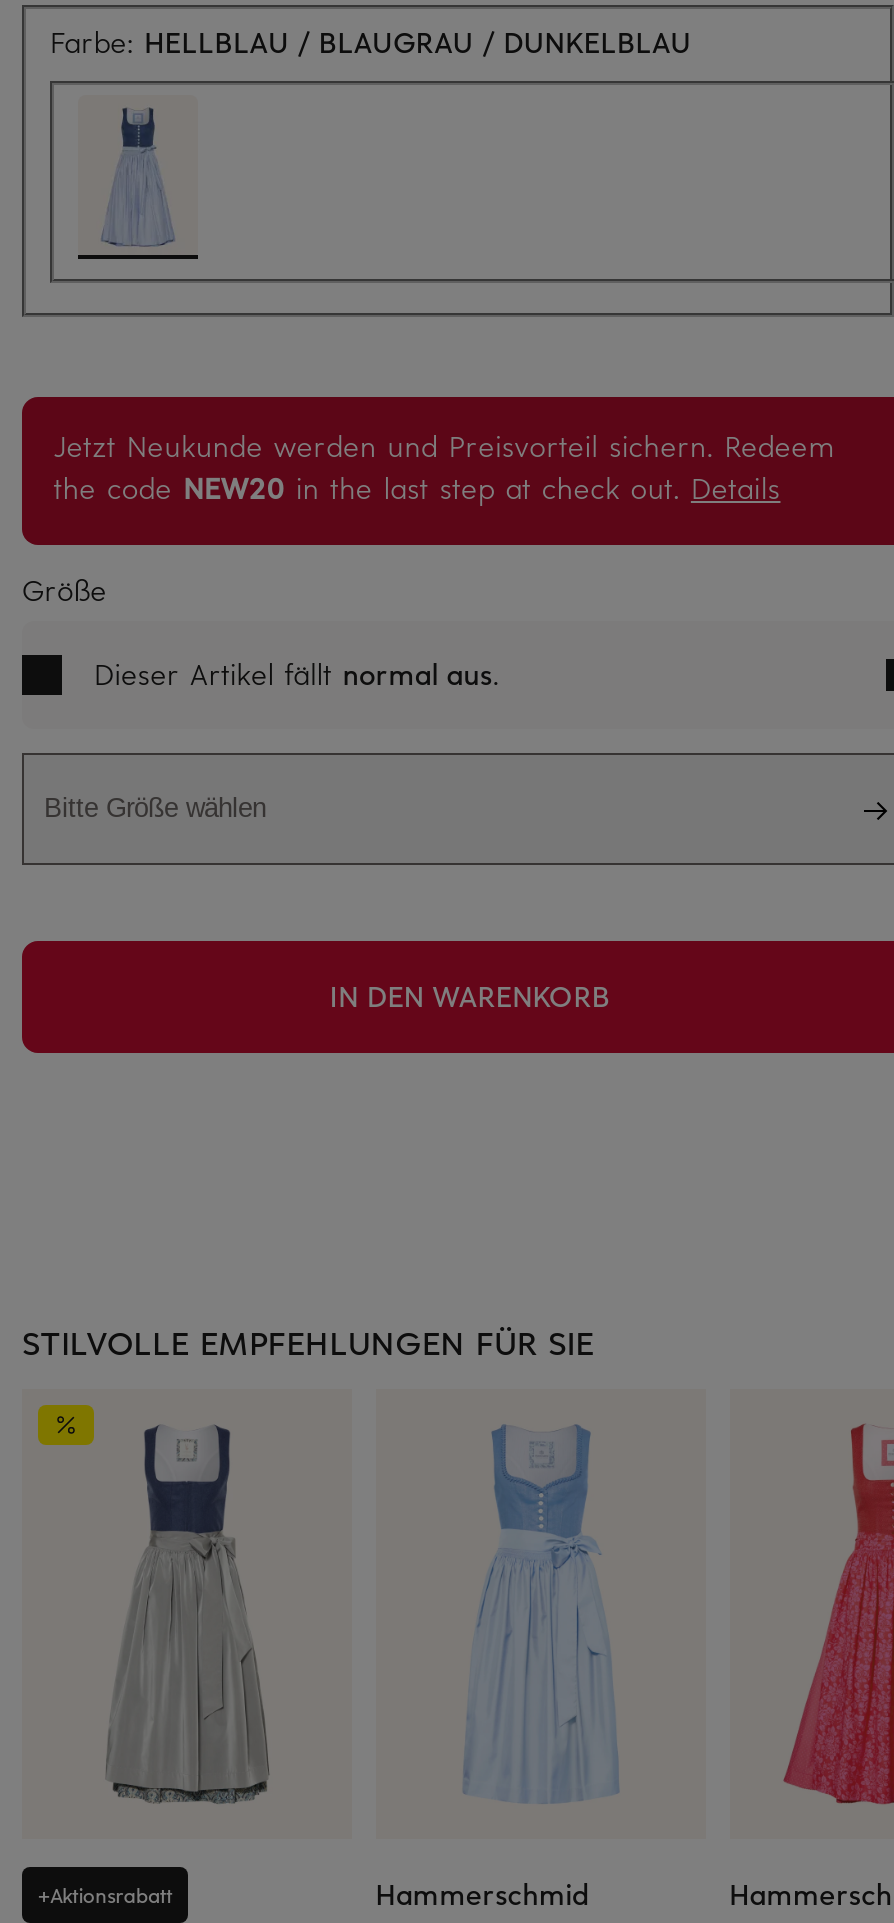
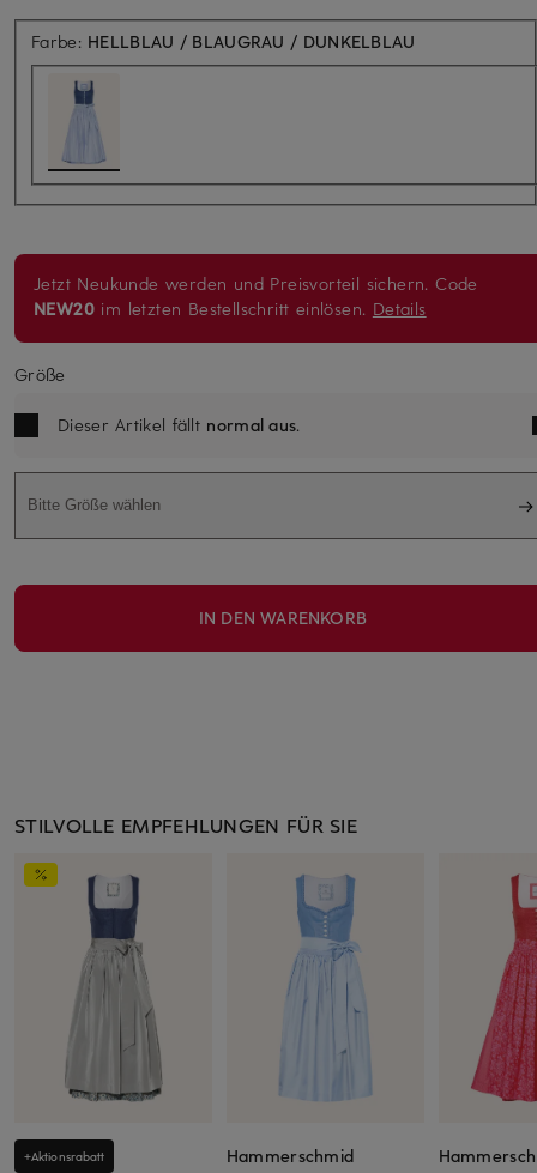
[54,426,835,506] Jetzt Neukunde werden und Preisvorteil sichern. Redeem | the code NEW20 in the last step at check out. Details -> [34,272,478,320] Jetzt Neukunde werden und Preisvorteil sichern. Code | NEW20 im letzten Bestellschritt einlösen. Details

